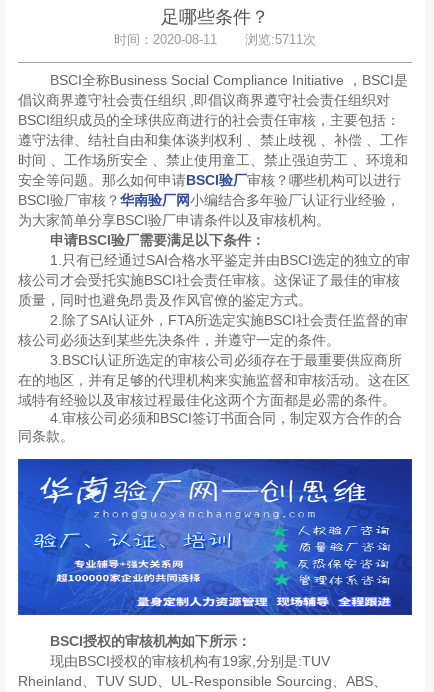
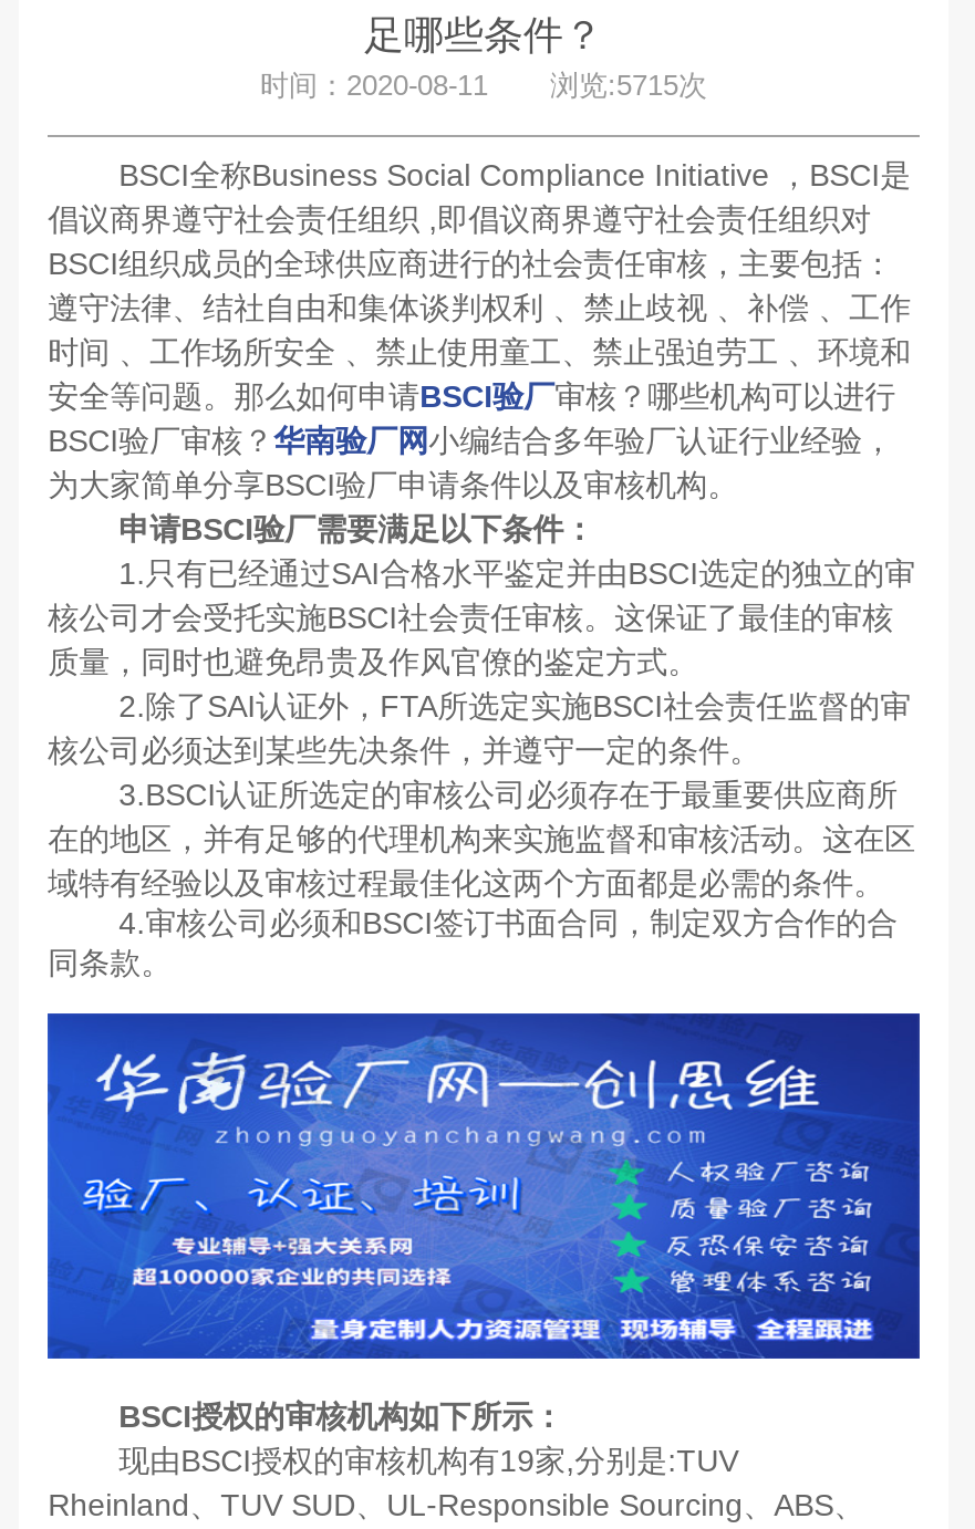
[114,32,316,47] 时间：2020-08-11 浏览:5711次 -> [260,68,707,101] 时间：2020-08-11 浏览:5715次

